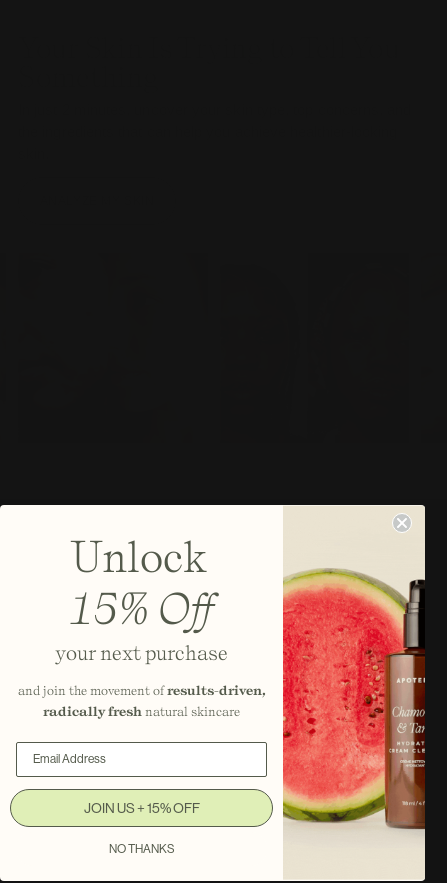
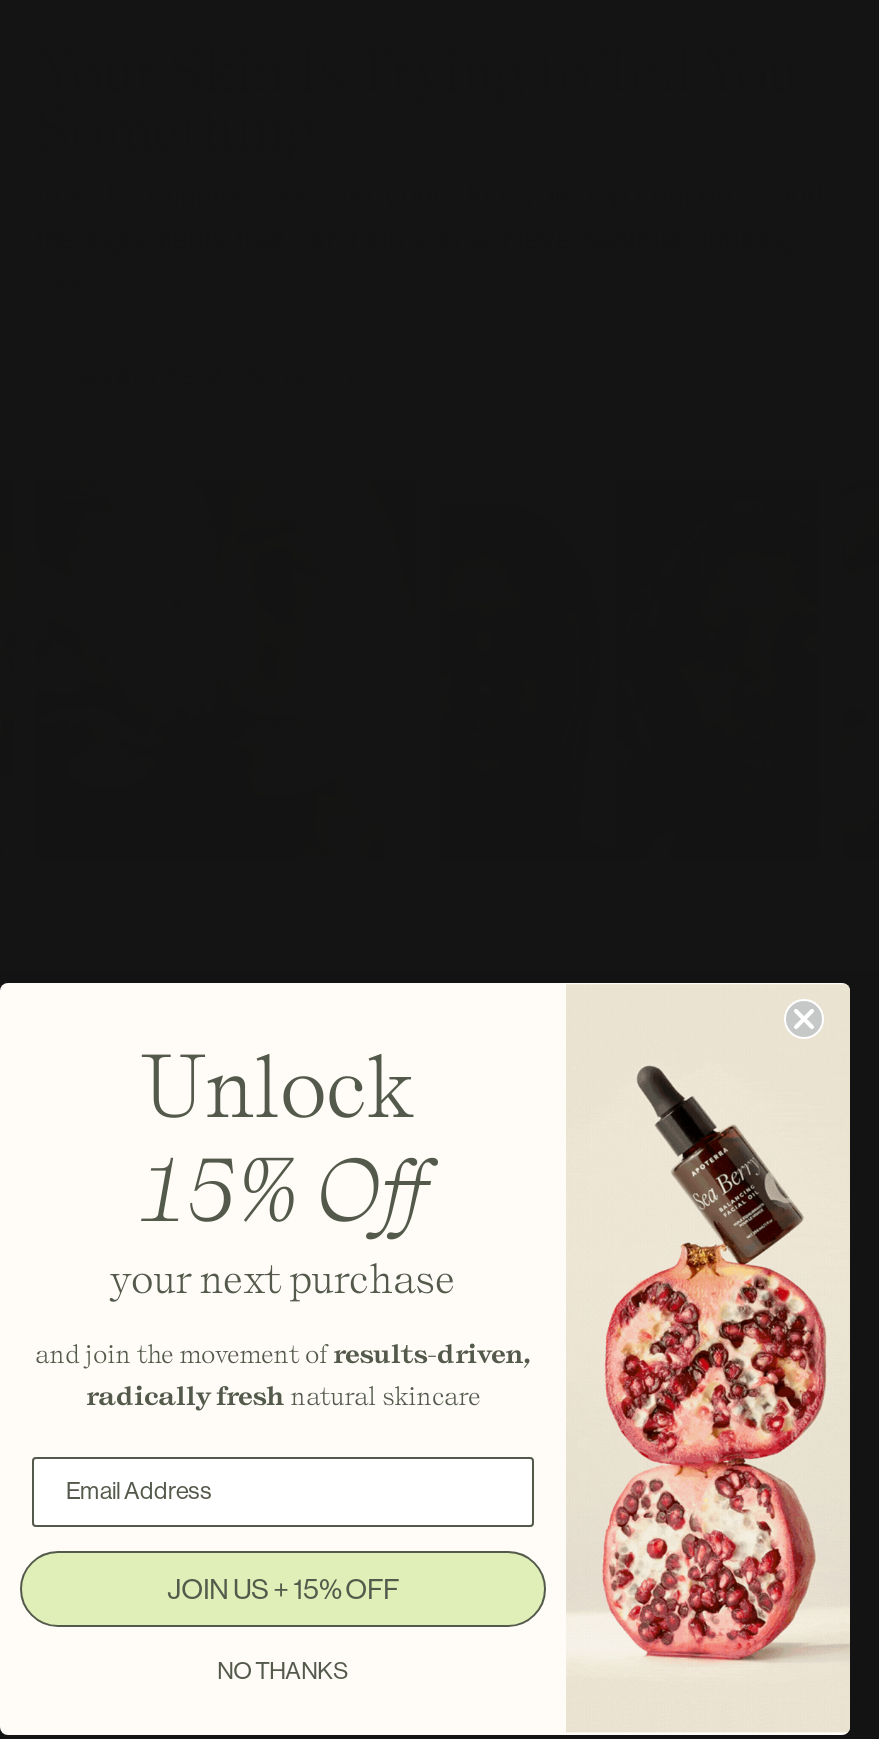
[282,547,425,843] [image] -> [566,1066,852,1662] [image]

